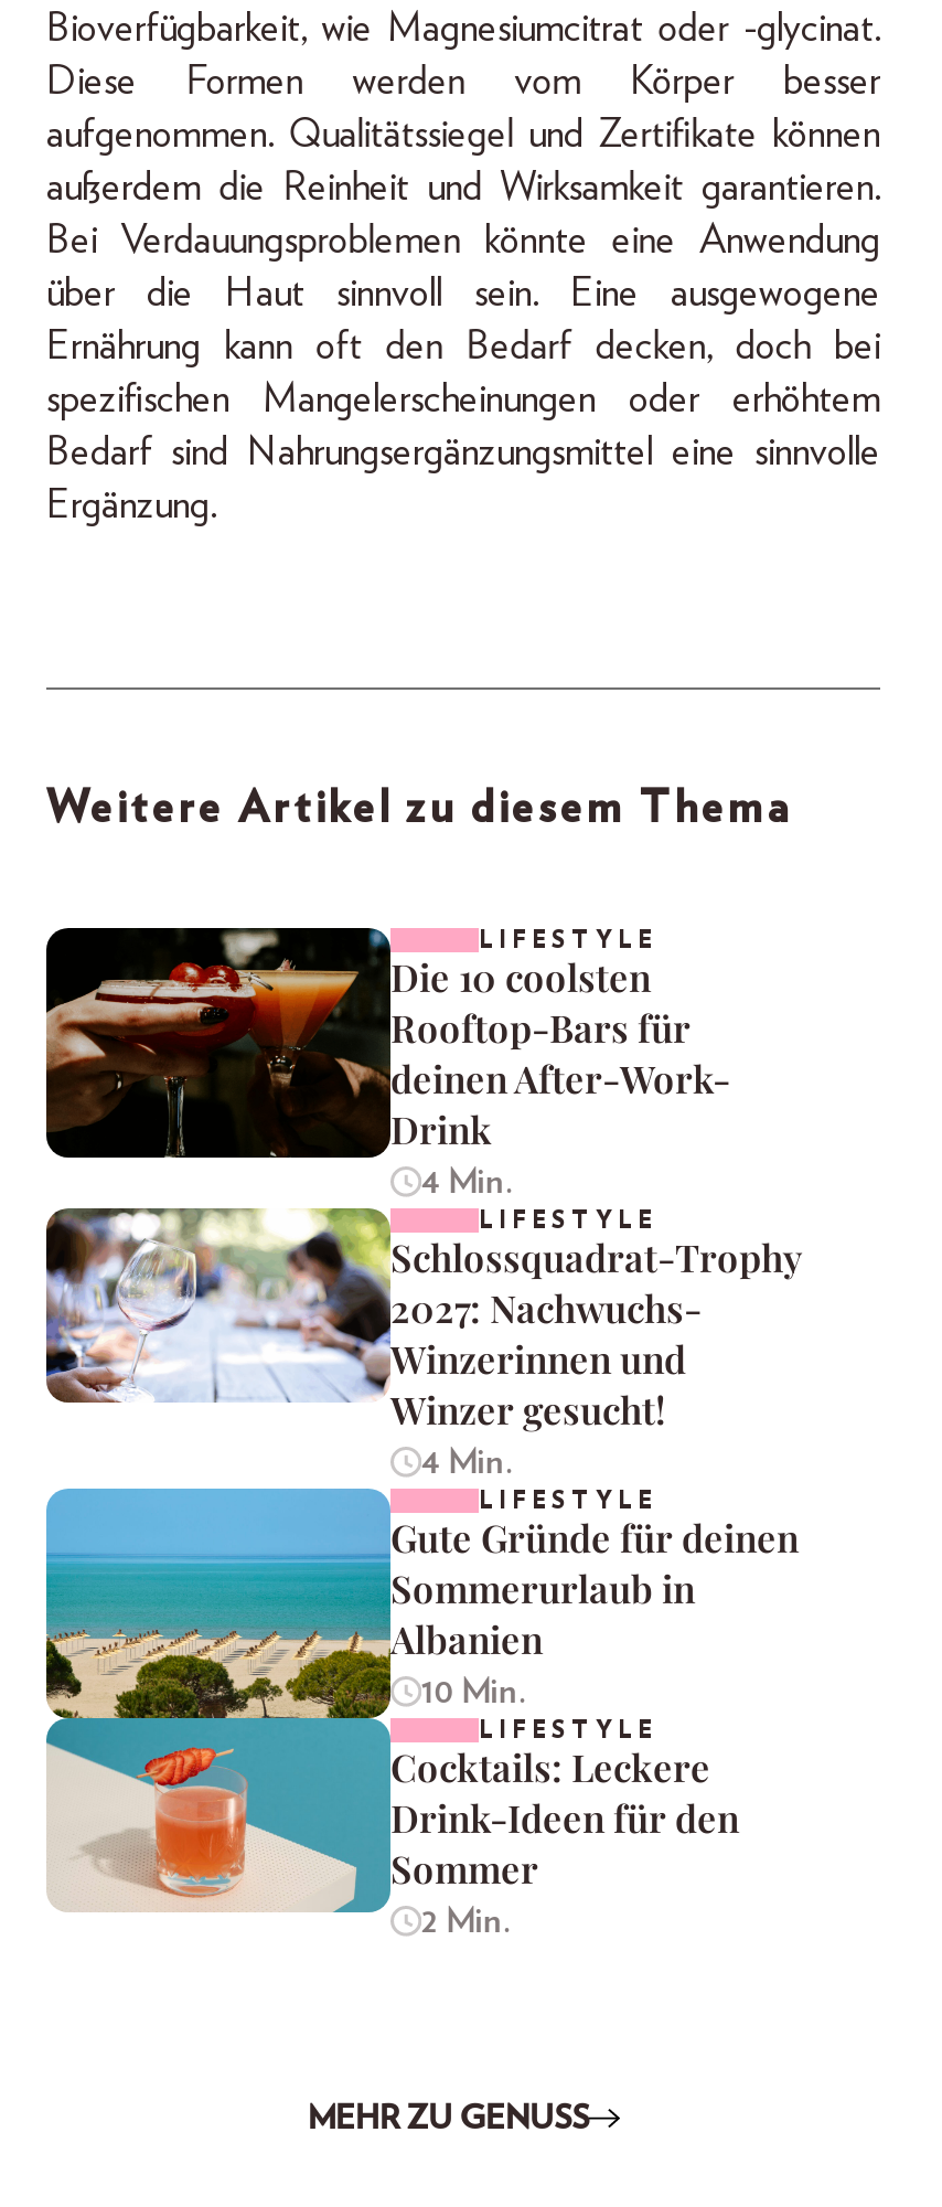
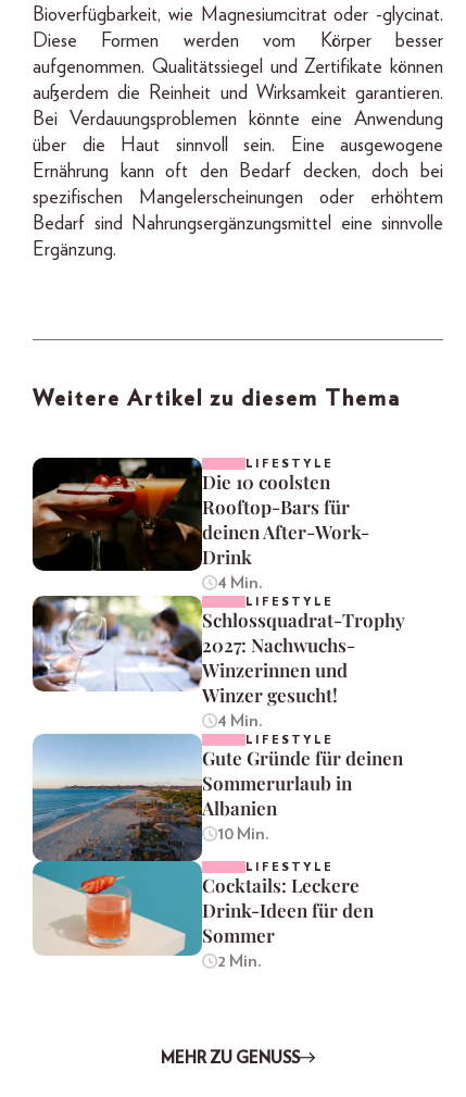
[44,1491,390,1720] [image] -> [32,736,202,862] [image]

